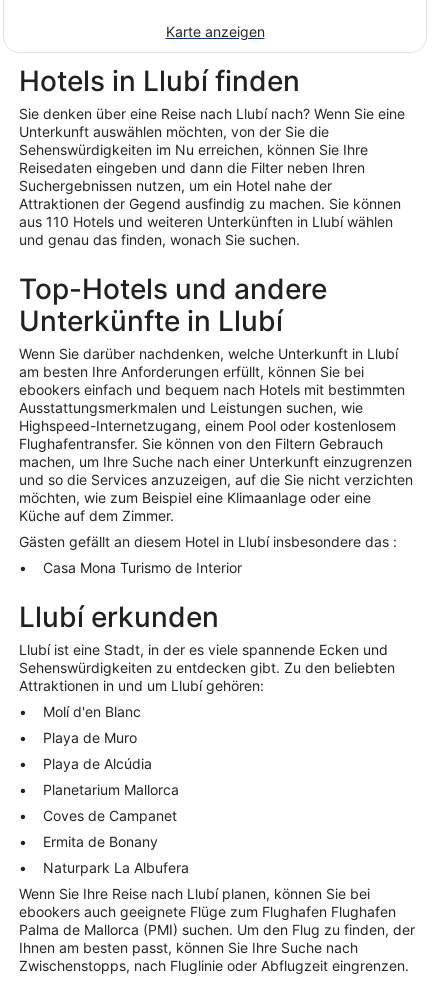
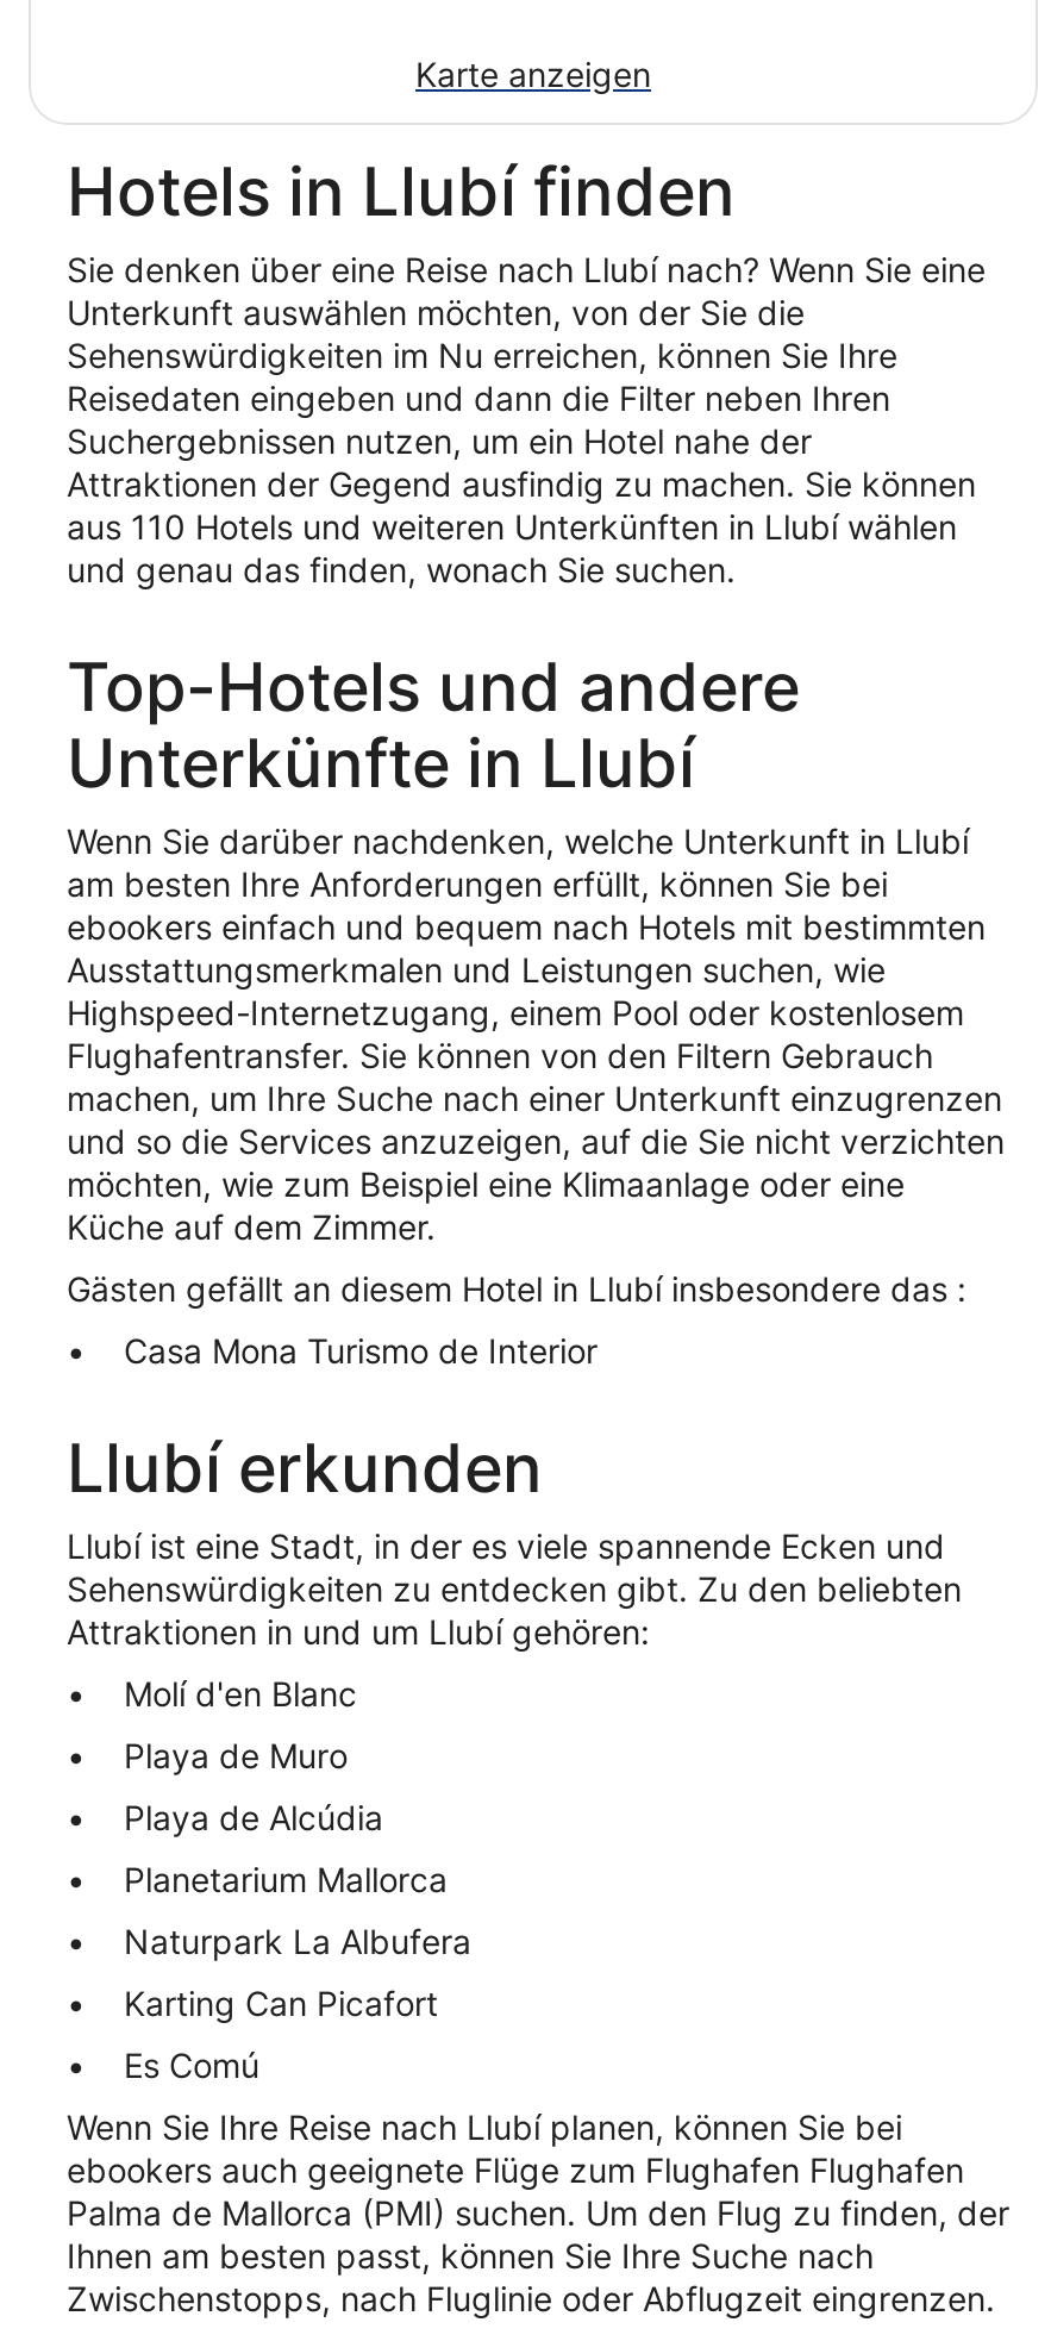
[43,807,177,850] Coves de Campanet | Ermita de Bonany -> none
moved [43,859,189,876] -> [124,1921,471,1961]: Naturpark La Albufera
none -> [124,1983,438,2085] Karting Can Picafort | Es Comú

